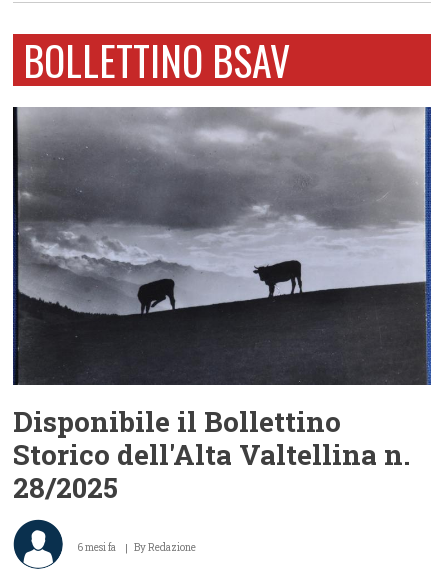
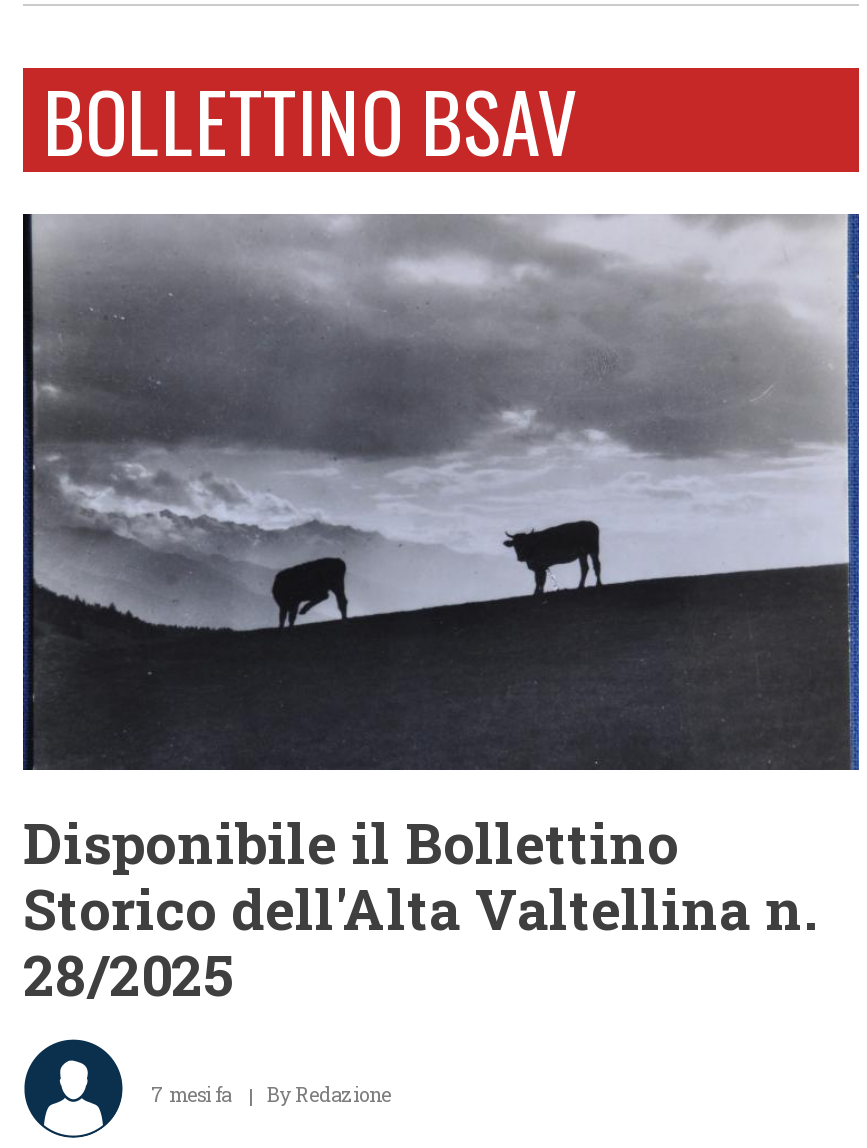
[77,541,196,554] 6 mesi fa By Redazione -> [151,1083,391,1109] 7 mesi fa By Redazione

